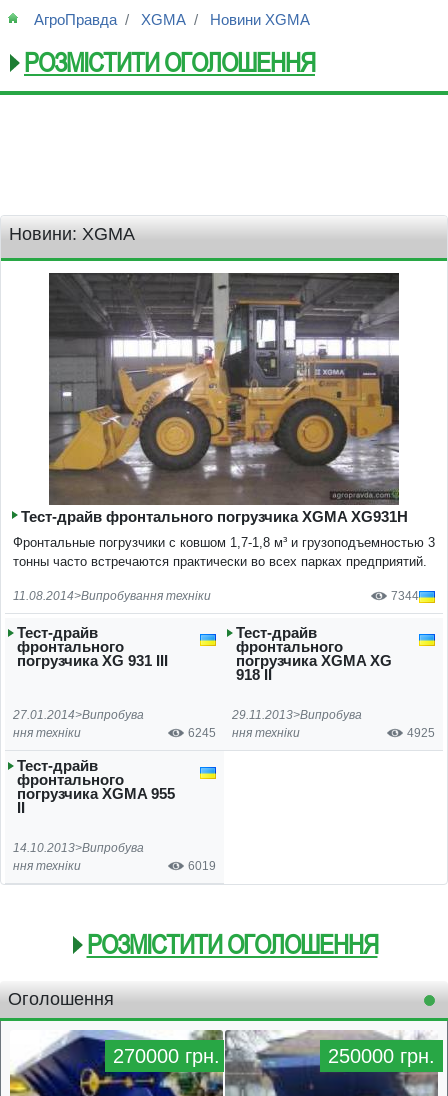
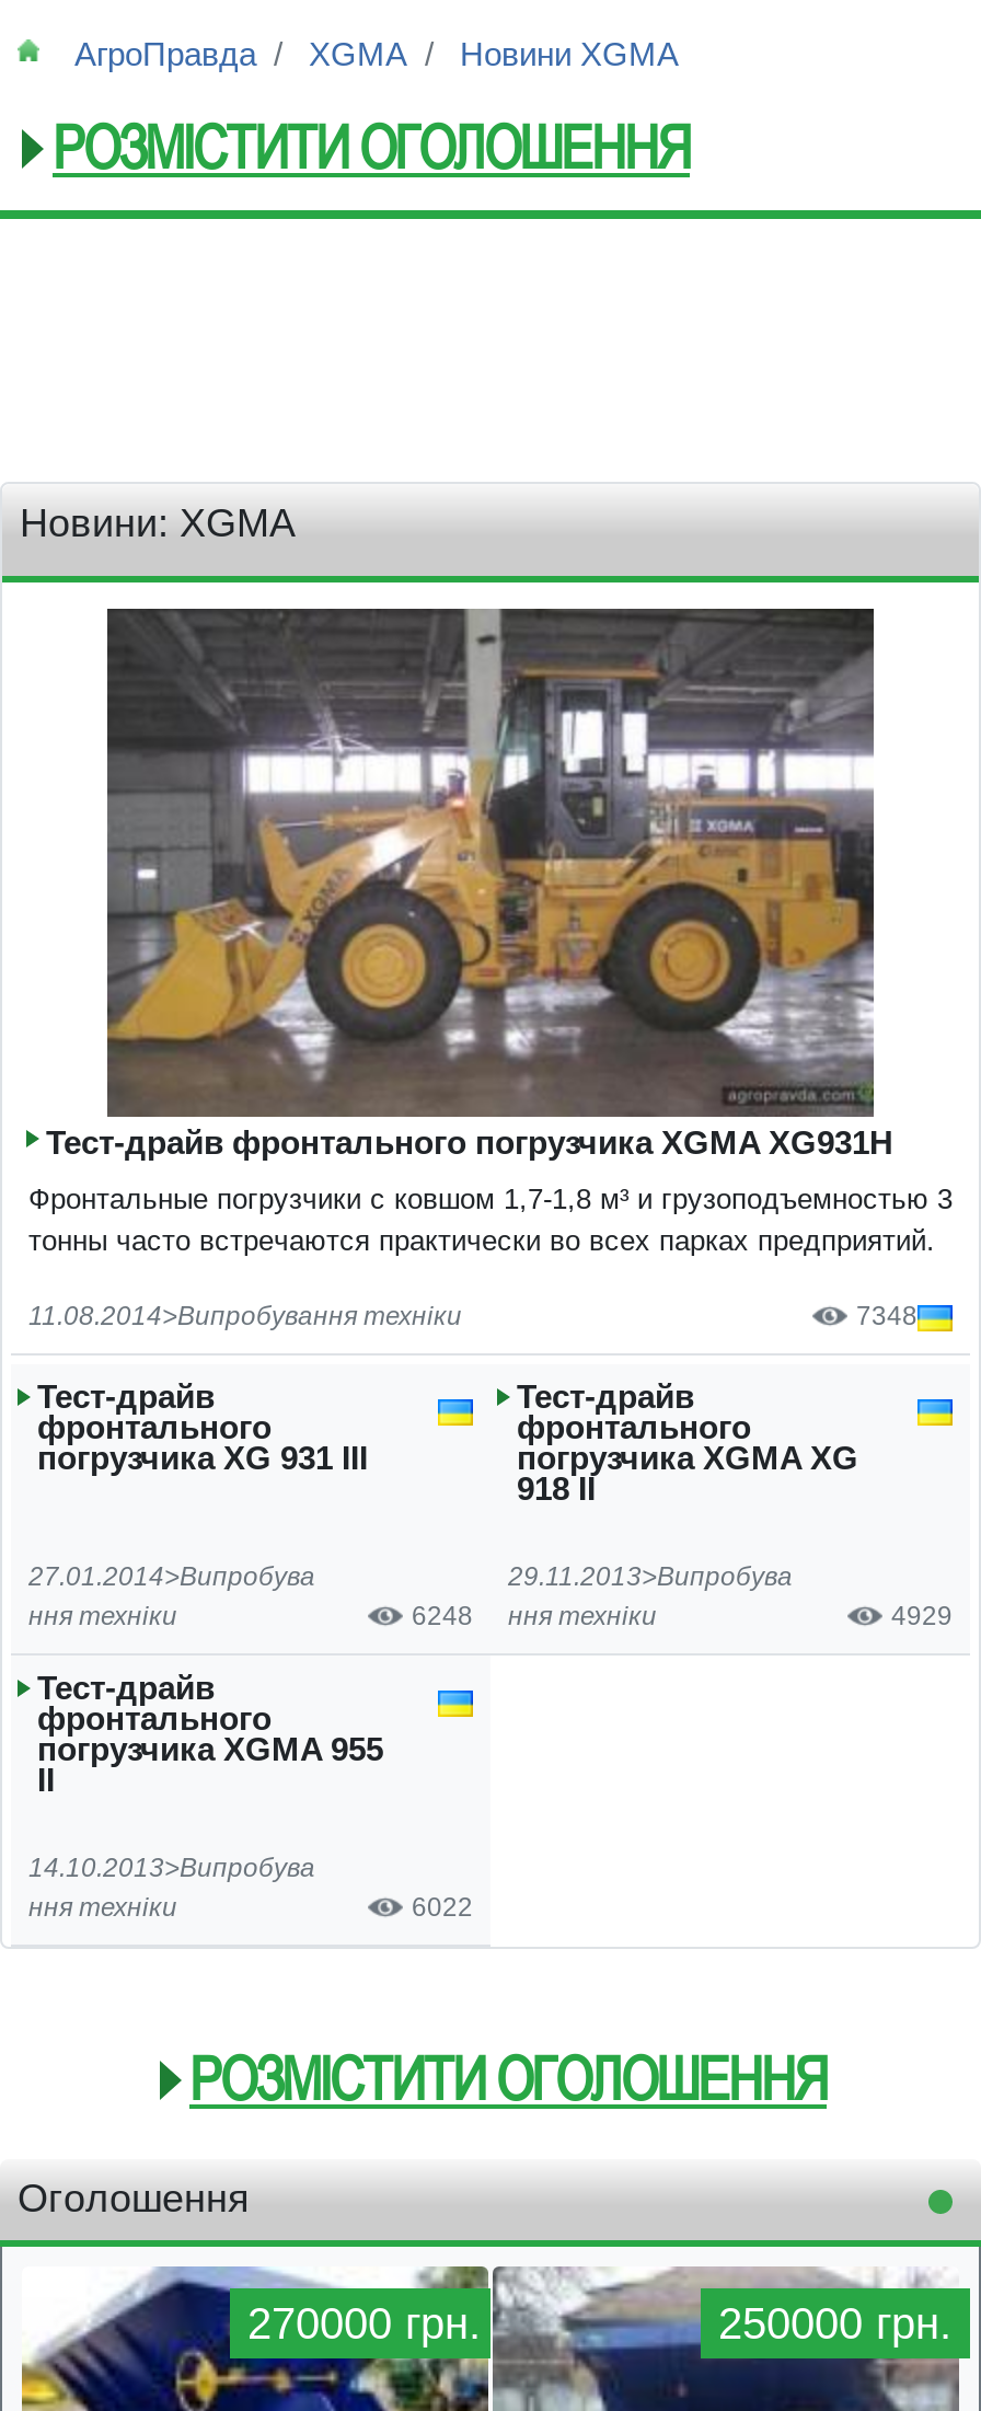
[391,589,419,603] 7344 -> [856,1300,917,1331] 7348
[188,726,300,740] 6245 ння техніки -> [412,1600,657,1631] 6248 ння техніки
[407,726,435,740] 4925 -> [891,1600,953,1631] 4929
[188,859,216,873] 6019 -> [412,1891,473,1922] 6022

